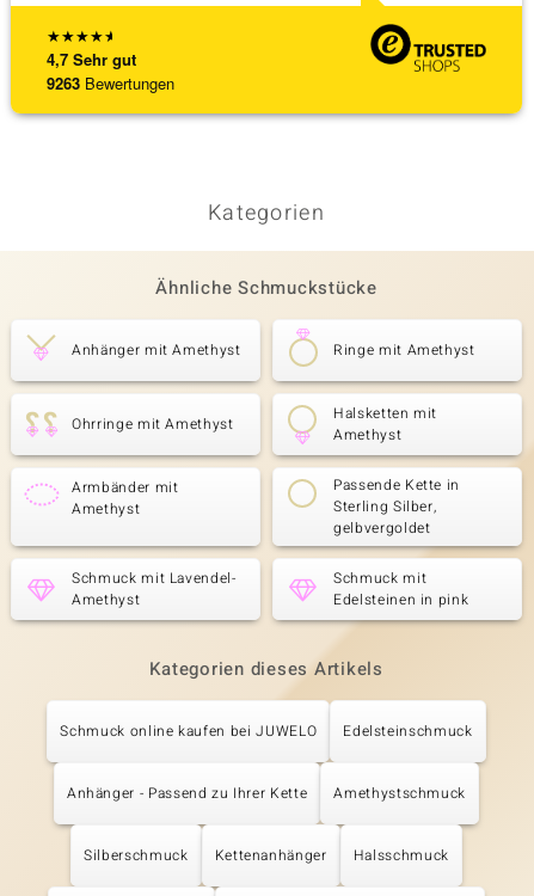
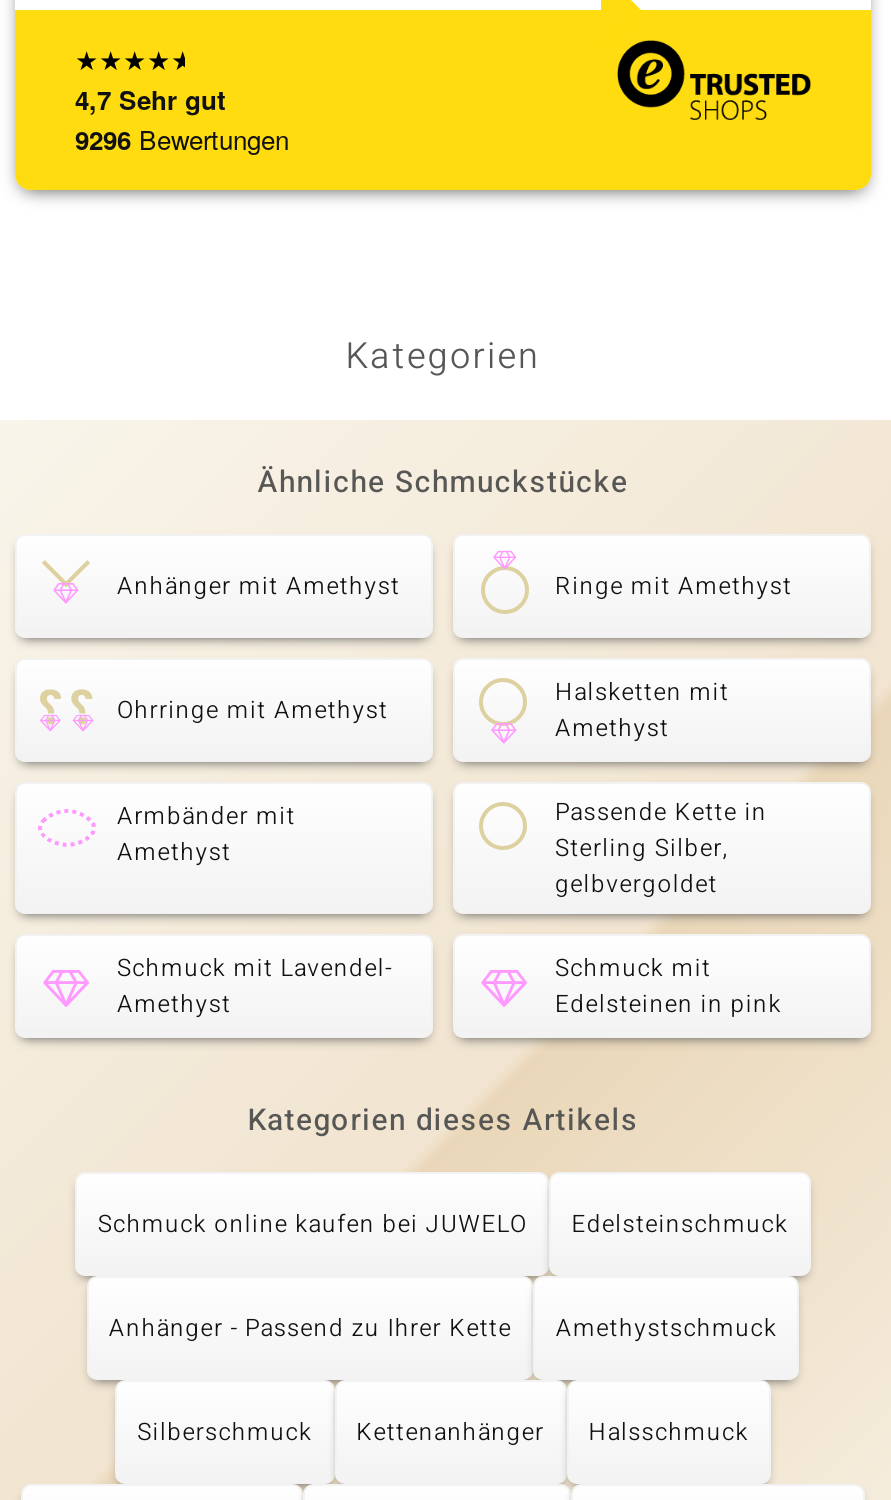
[47,72,174,94] 9263 Bewertungen -> [75,120,289,158] 9296 Bewertungen

